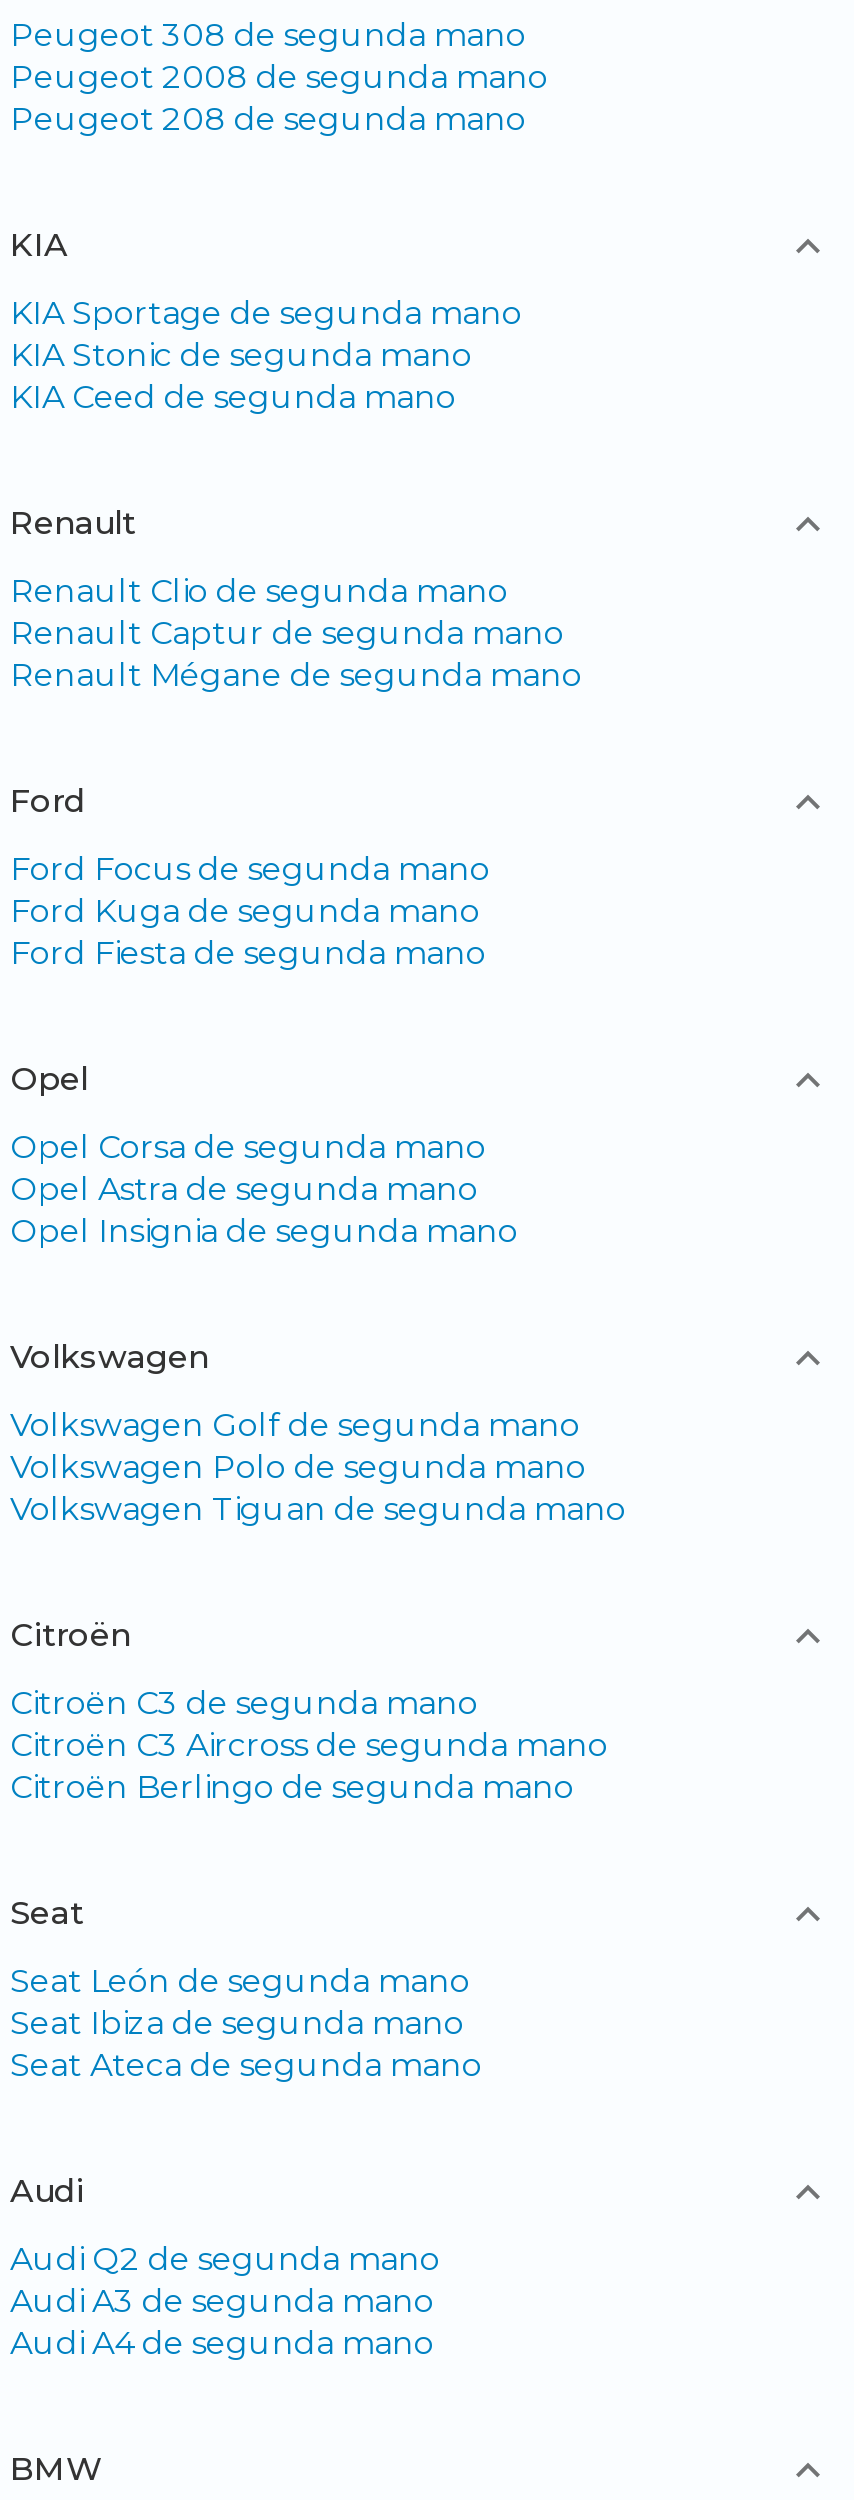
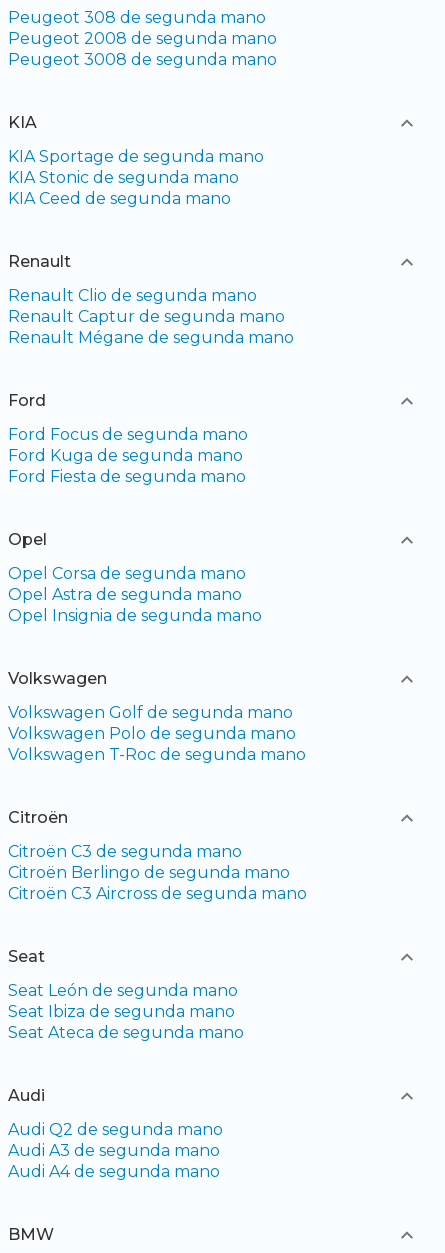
[10,100,526,138] Peugeot 208 de segunda mano -> [8,50,277,69] Peugeot 3008 de segunda mano
[10,1490,626,1528] Volkswagen Tiguan de segunda mano -> [8,745,306,764] Volkswagen T-Roc de segunda mano
moved [10,1726,608,1764] -> [8,884,307,903]: Citroën C3 Aircross de segunda mano
moved [10,1768,574,1806] -> [8,863,290,882]: Citroën Berlingo de segunda mano

